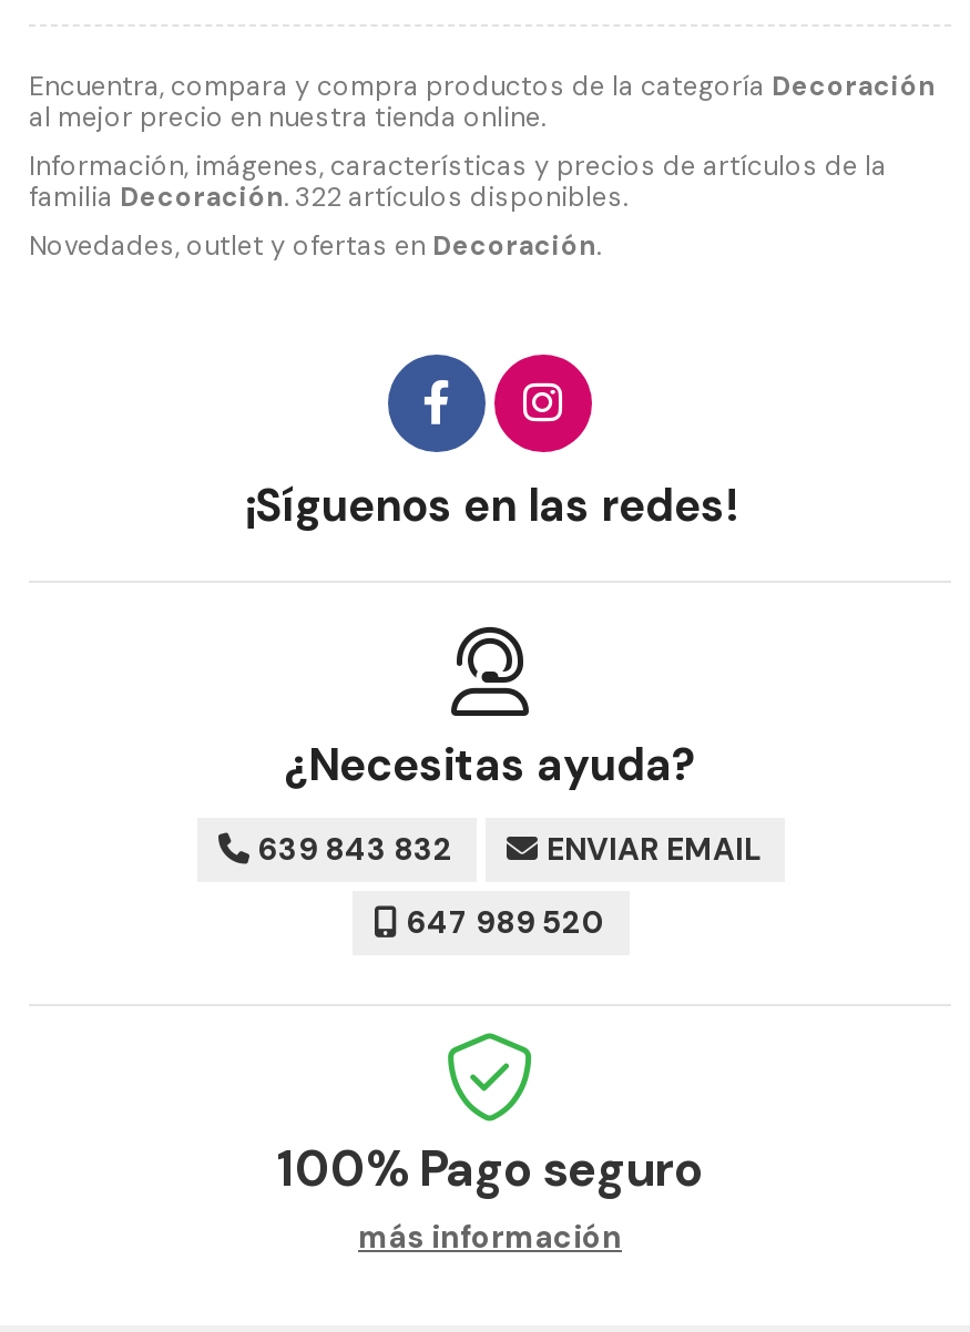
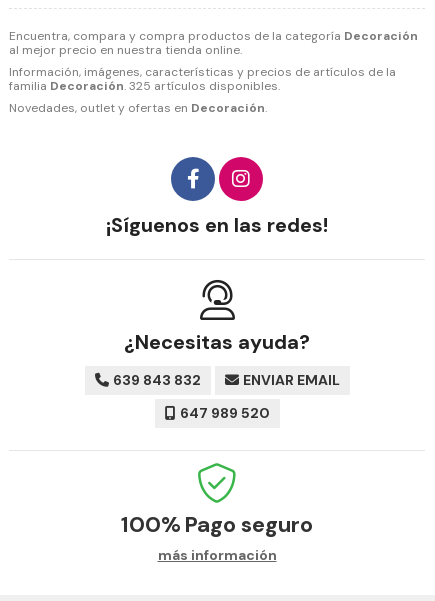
[29,179,627,214] familia Decoración. 322 artículos disponibles. -> [9,78,280,94] familia Decoración. 325 artículos disponibles.

